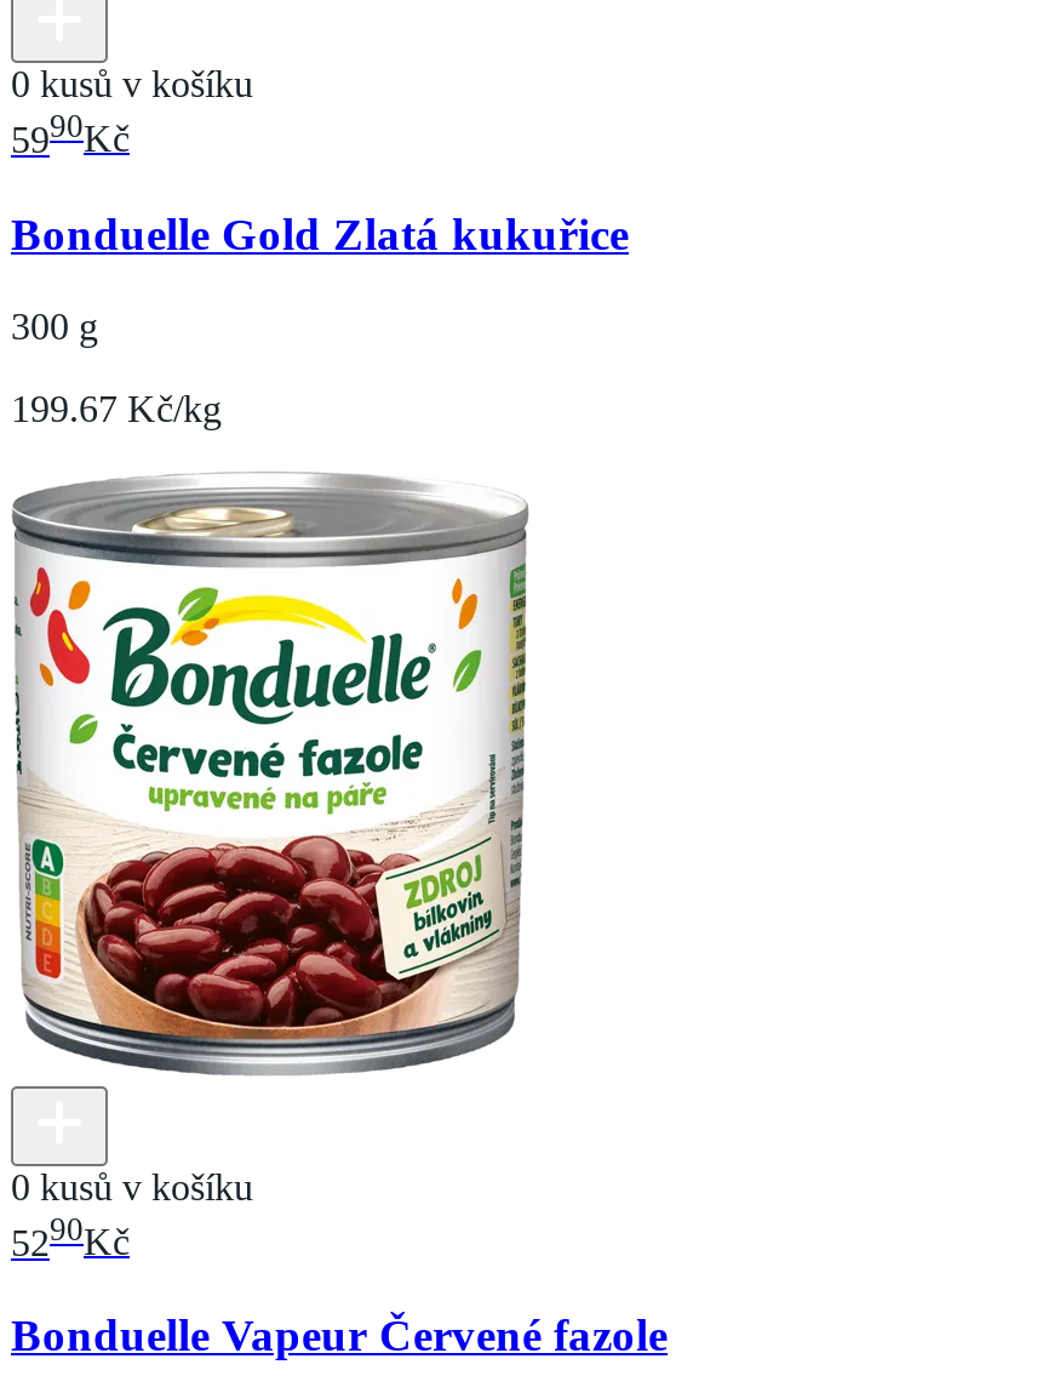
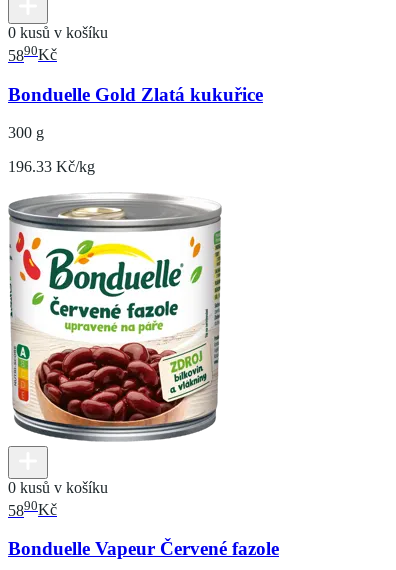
[11,108,130,160] 5990Kč -> [8,42,57,64] 5890Kč
[11,388,222,430] 199.67 Kč/kg -> [8,158,95,175] 196.33 Kč/kg
[11,1210,130,1262] 5290Kč -> [8,497,57,519] 5890Kč

